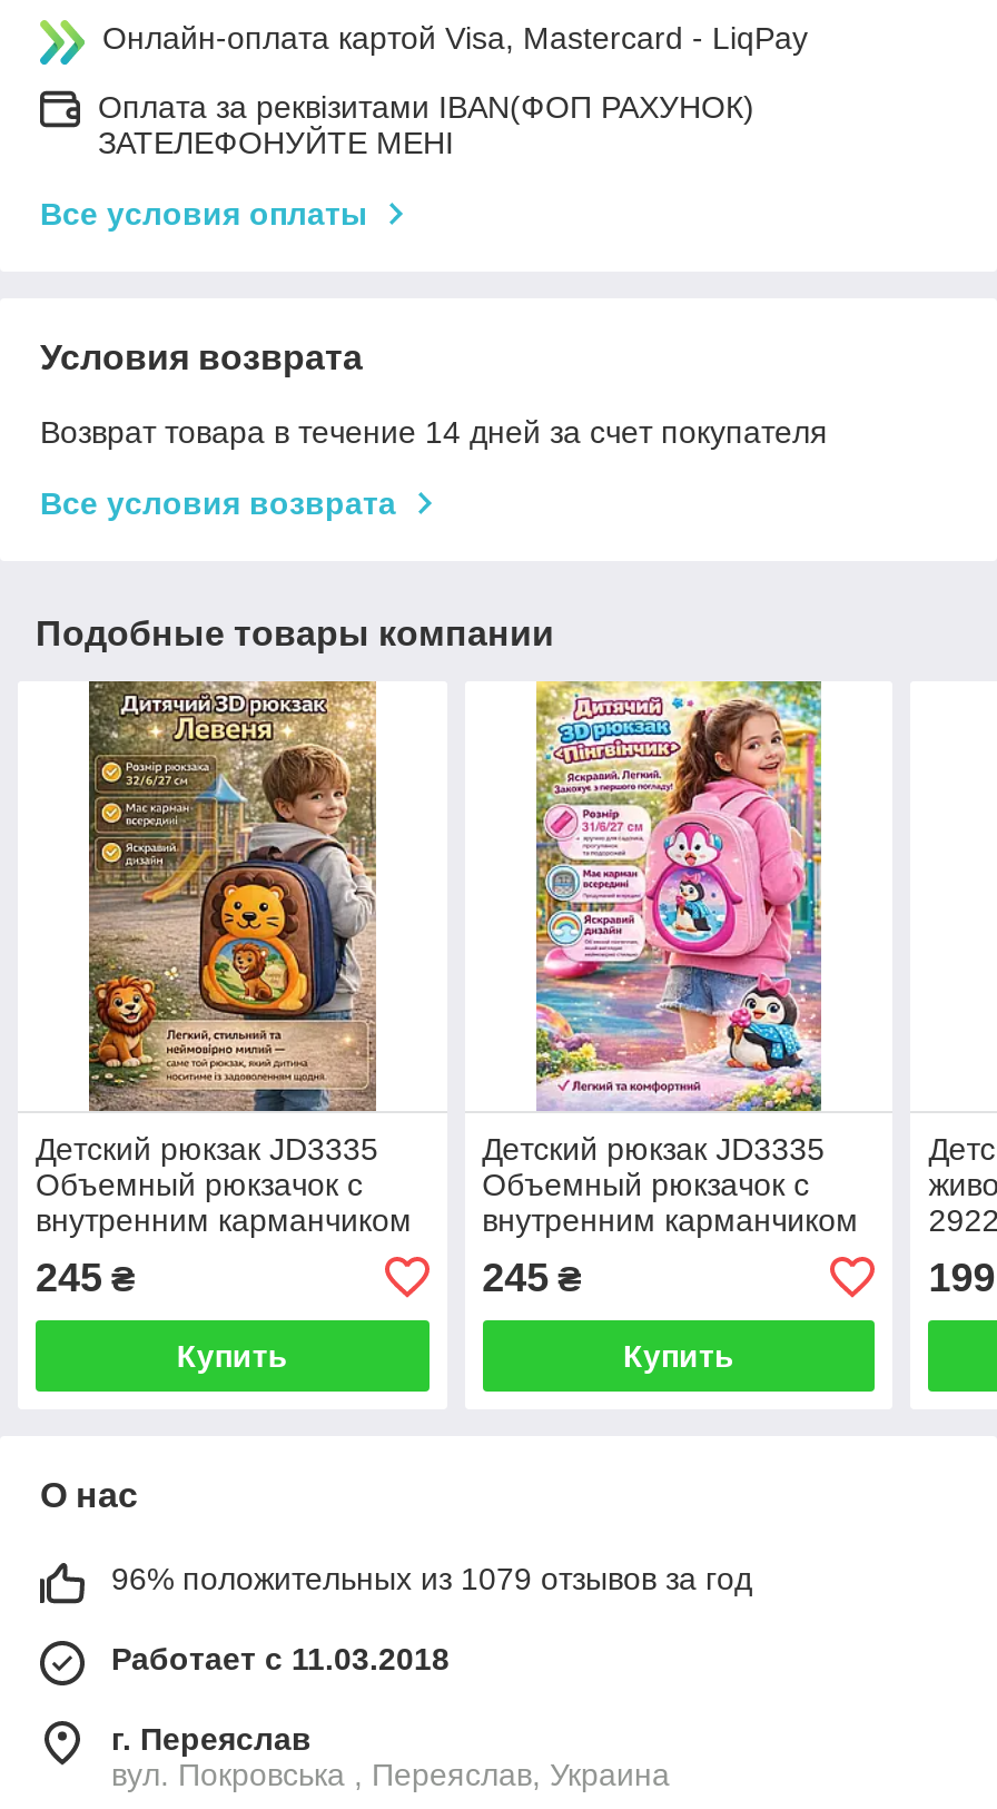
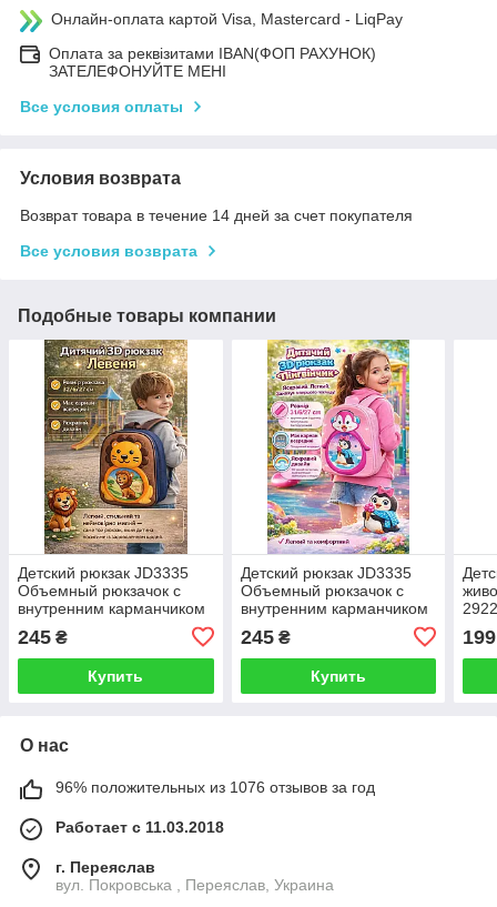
[111,1560,752,1596] 96% положительных из 1079 отзывов за год -> [55,778,375,796] 96% положительных из 1076 отзывов за год

